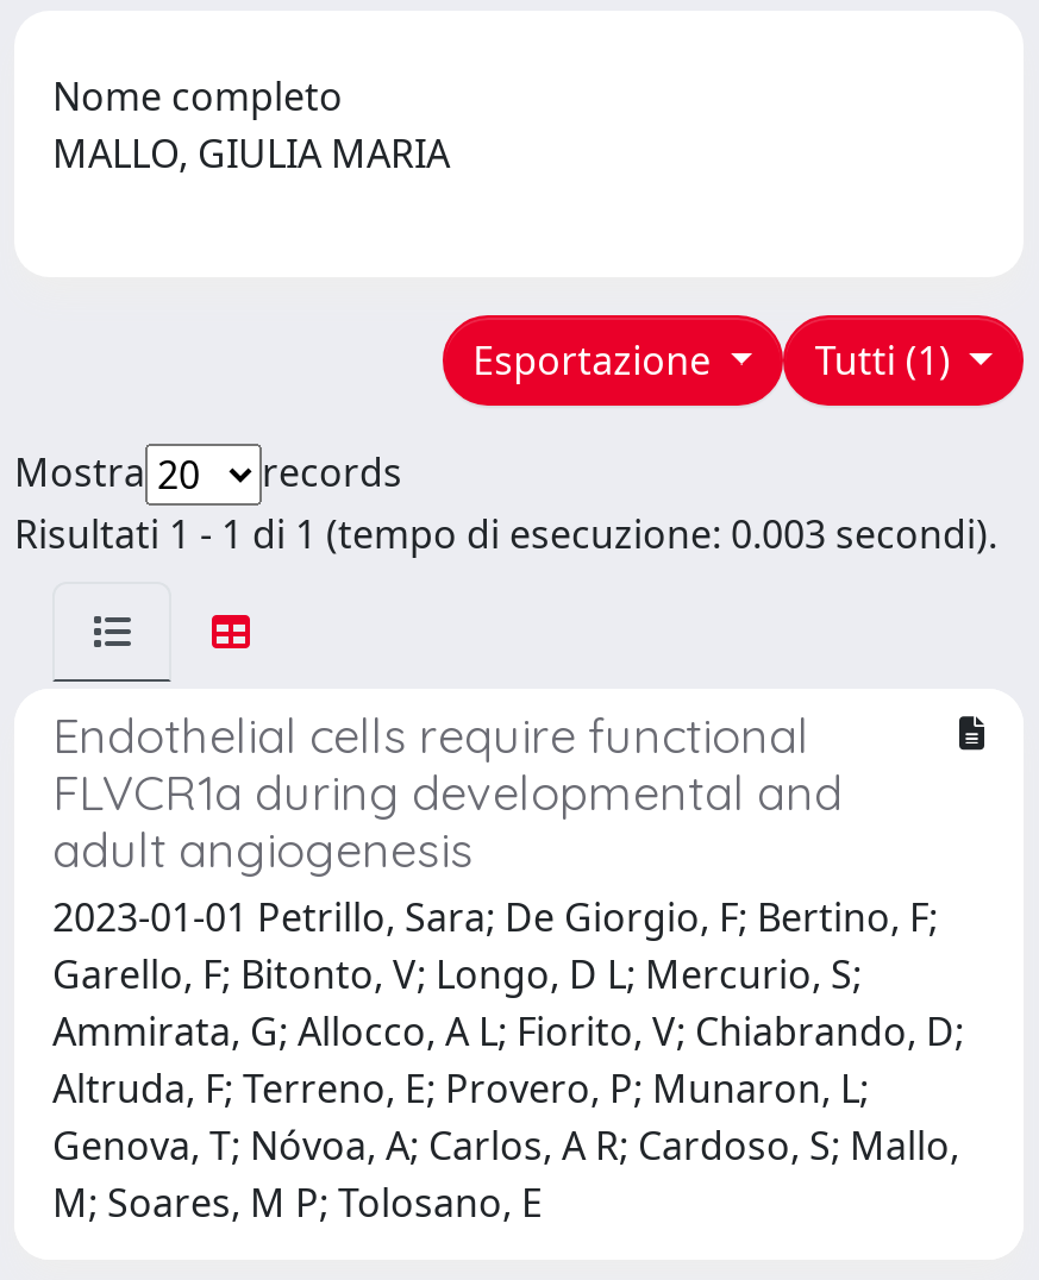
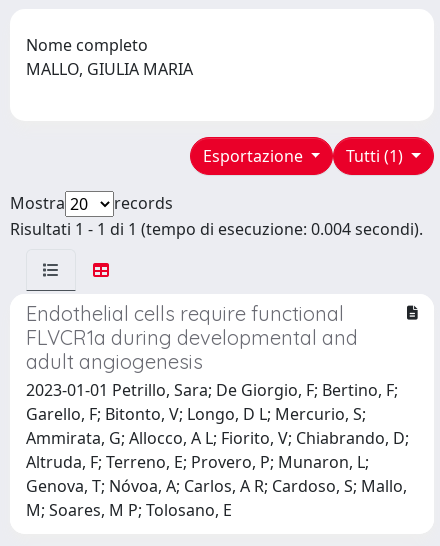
[14,507,997,560] Risultati 1 - 1 di 1 (tempo di esecuzione: 0.003 secondi). -> [10,218,423,240] Risultati 1 - 1 di 1 (tempo di esecuzione: 0.004 secondi).

